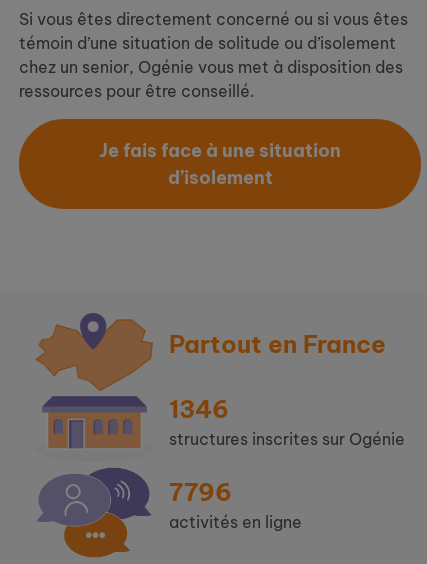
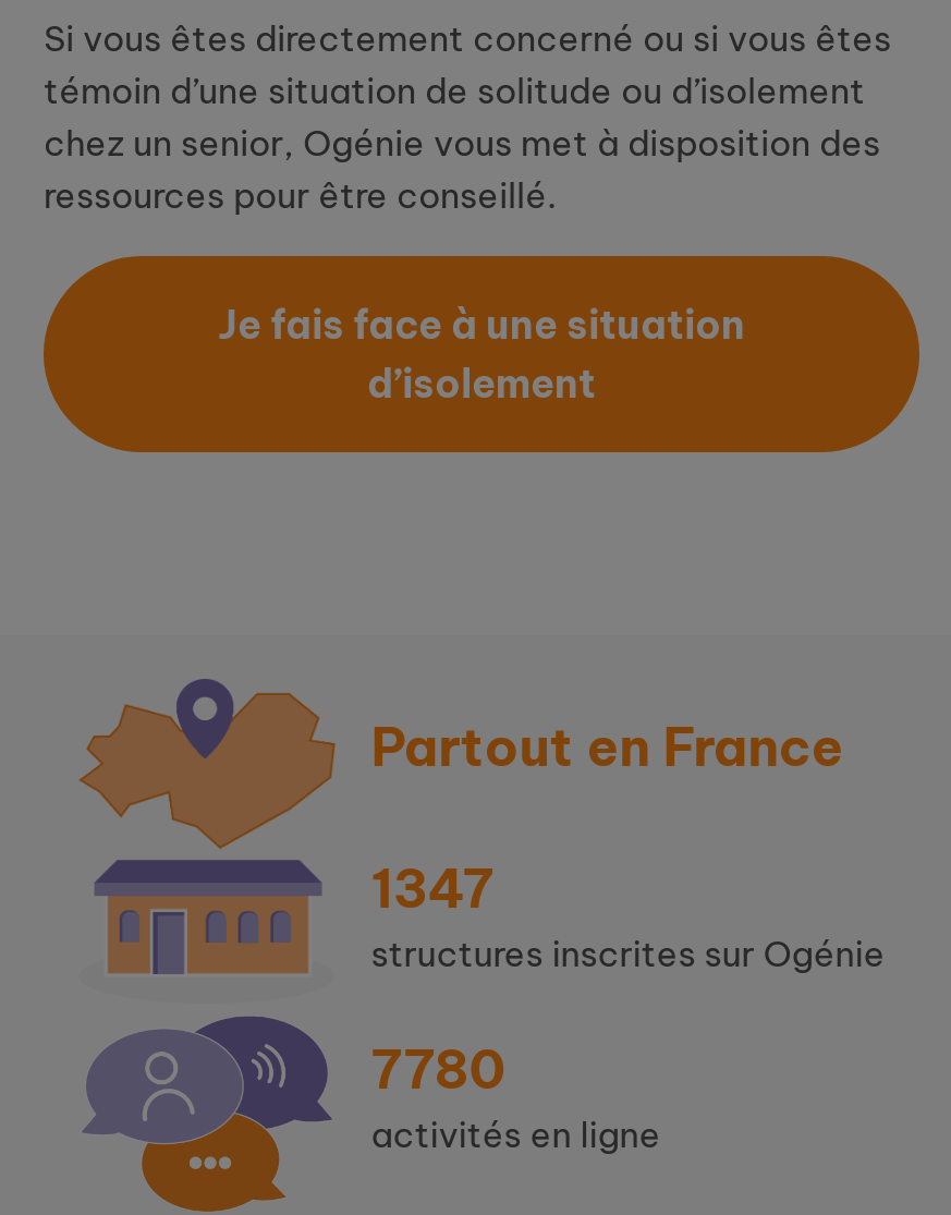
[169,394,229,424] 1346 -> [371,855,493,920] 1347
[169,477,232,507] 7796 -> [371,1037,506,1102] 7780

